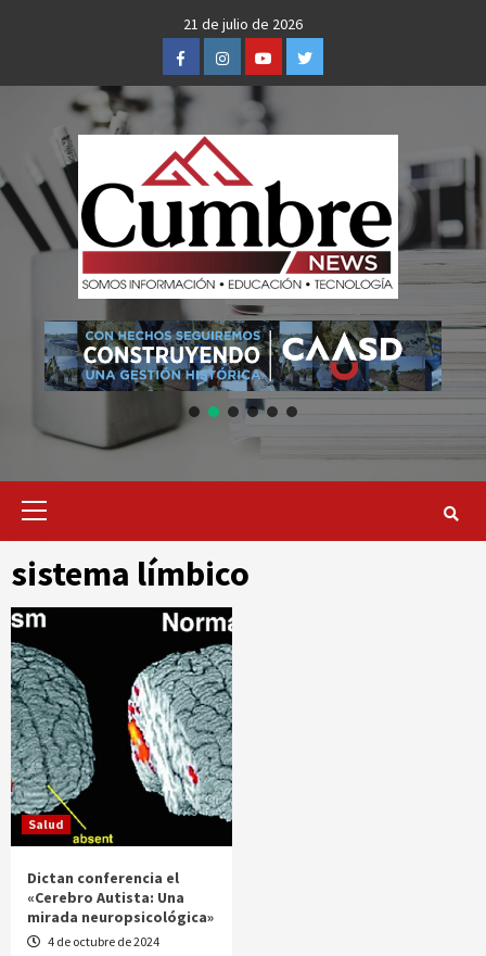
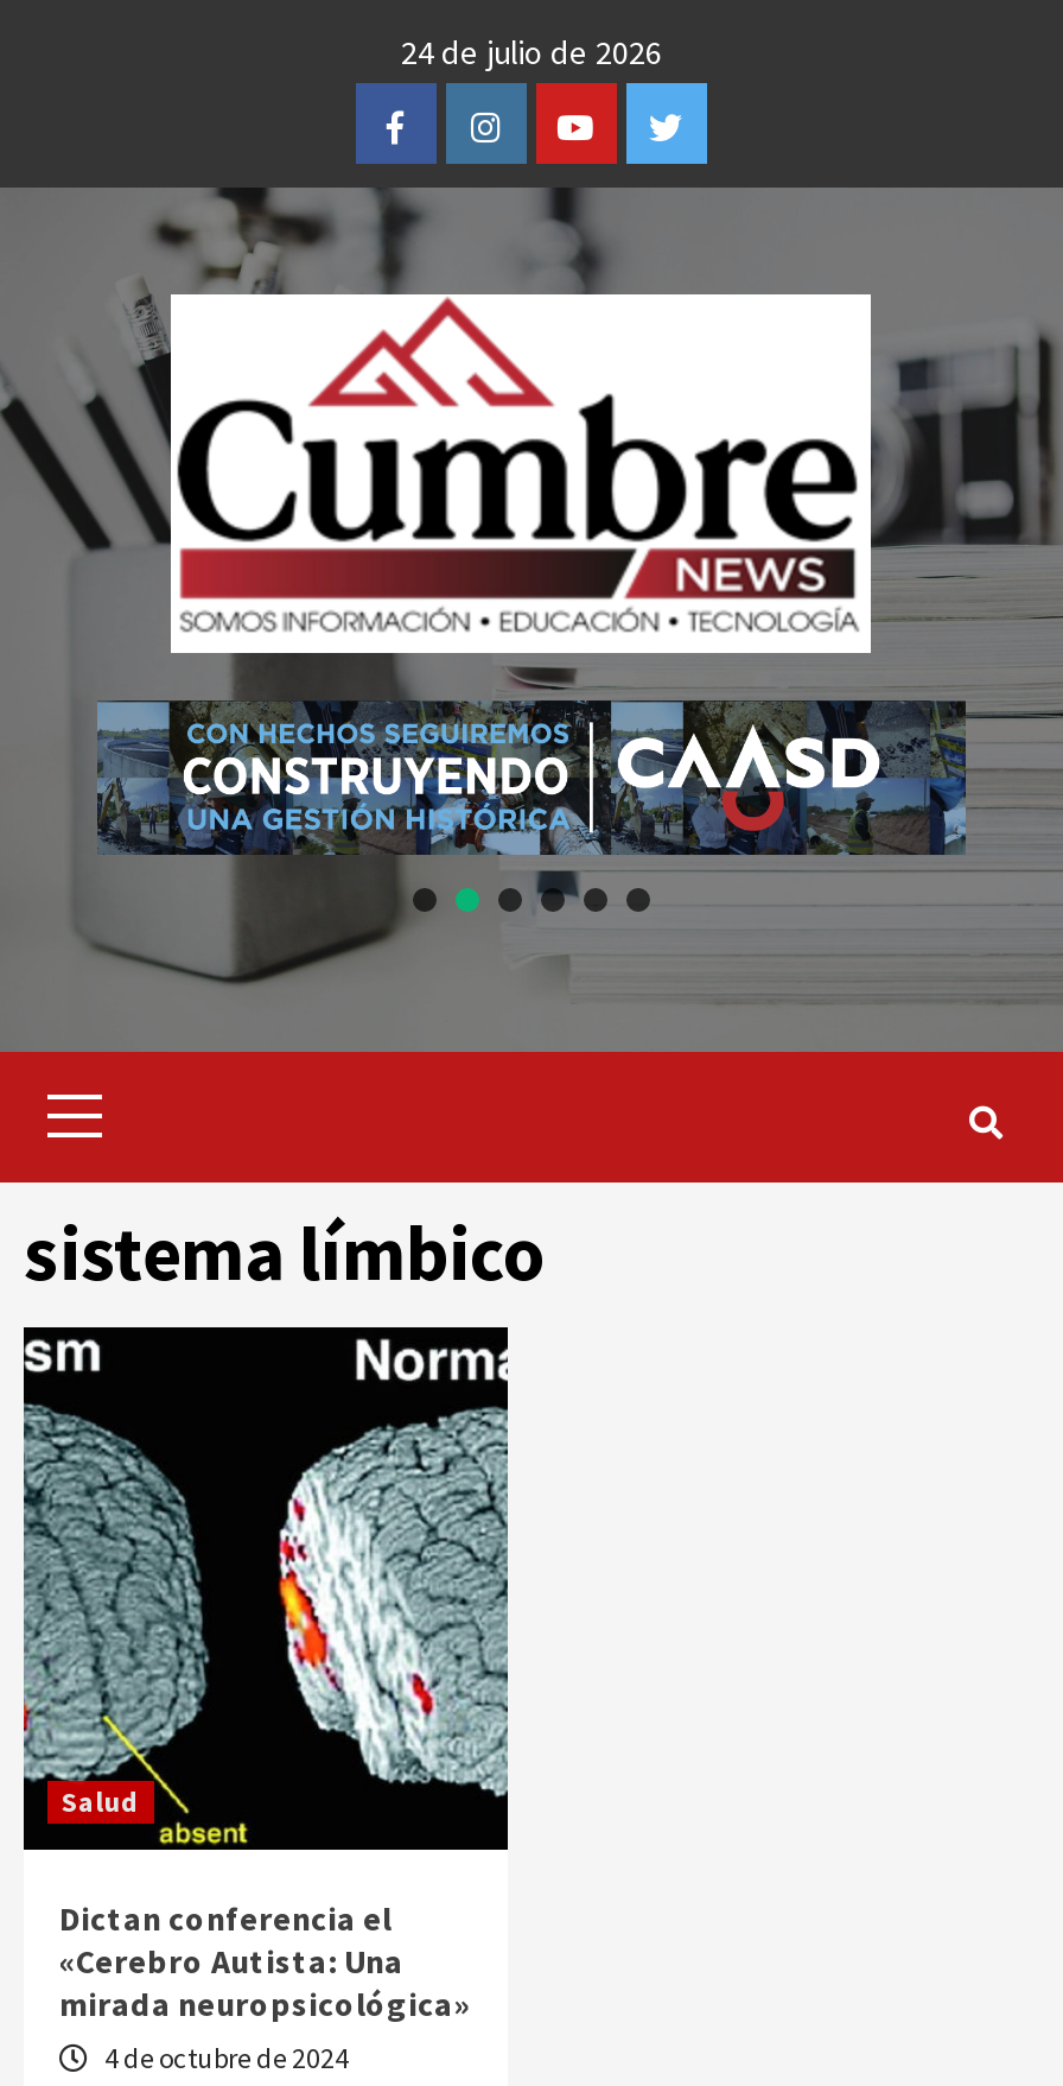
[183,14,303,34] 21 de julio de 2026 -> [401,31,662,74] 24 de julio de 2026

